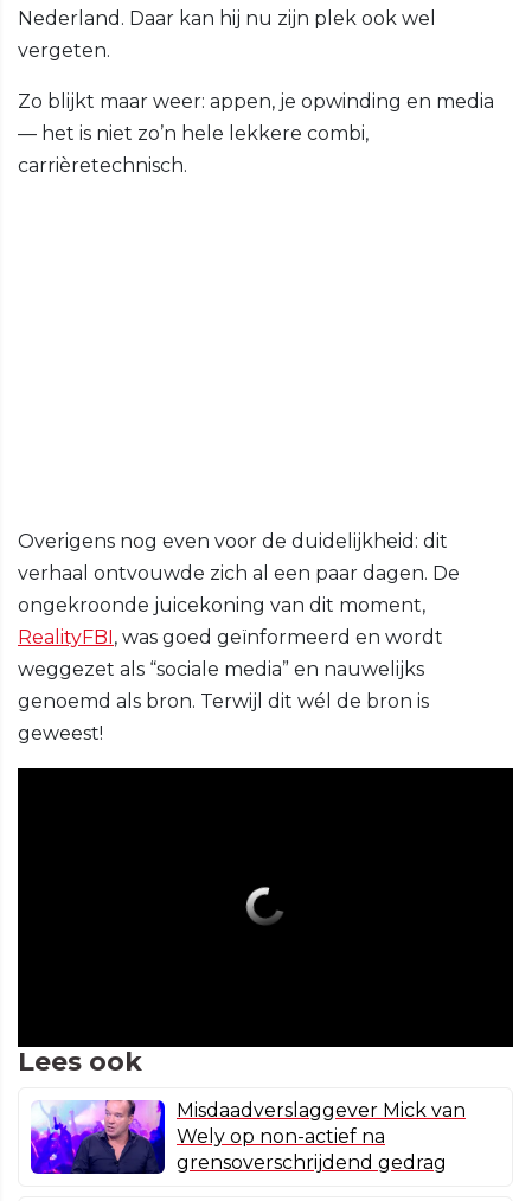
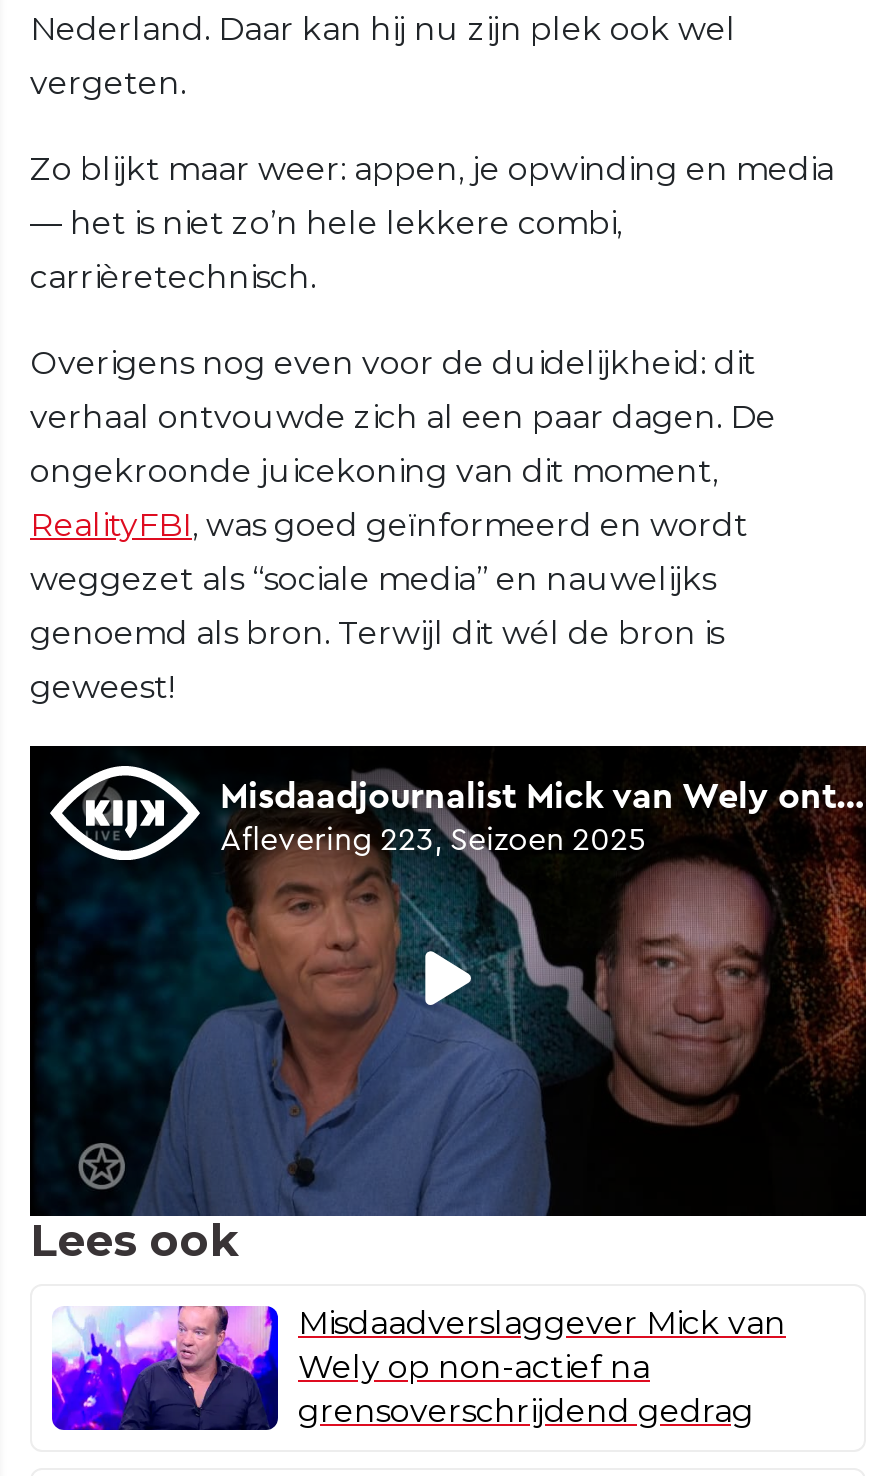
none -> [40,752,868,1218] [image]

